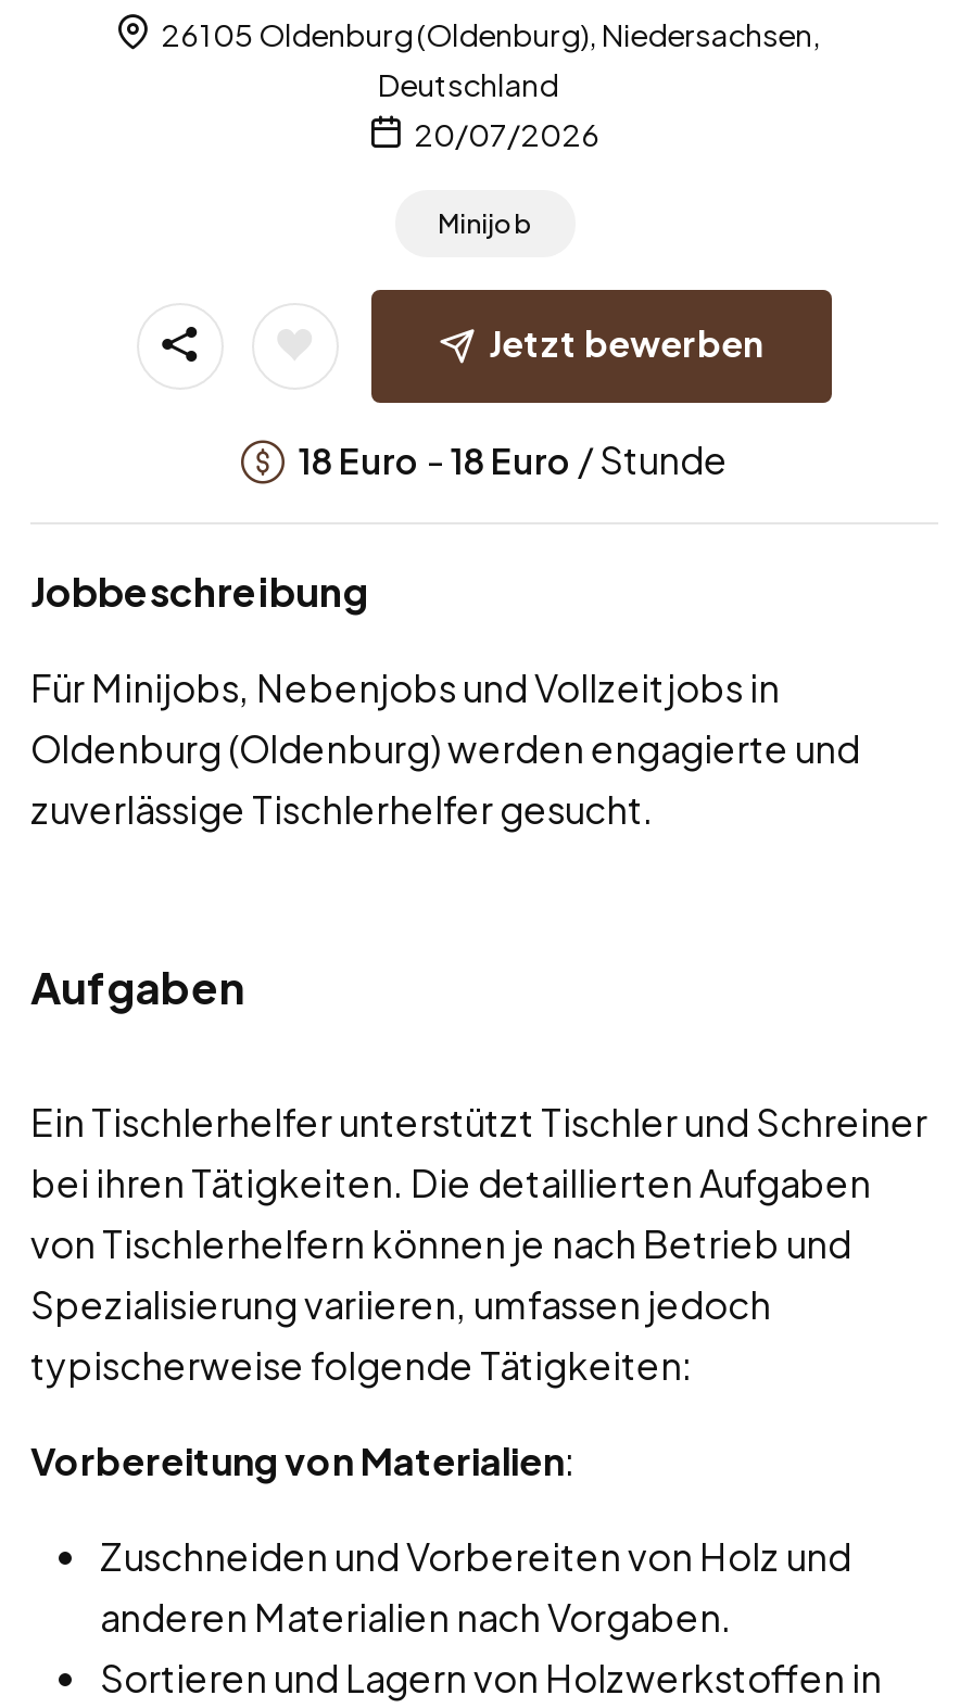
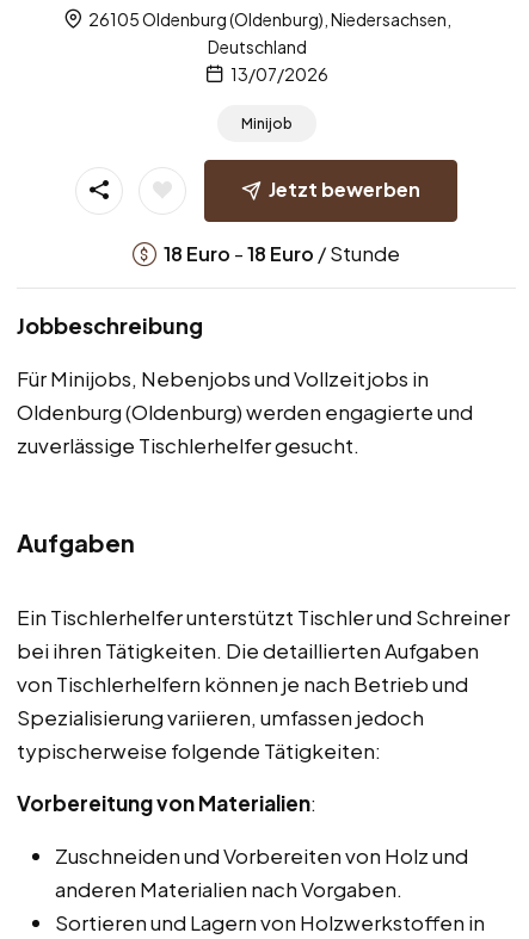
[409,115,601,154] 20/07/2026 -> [227,64,328,85] 13/07/2026

